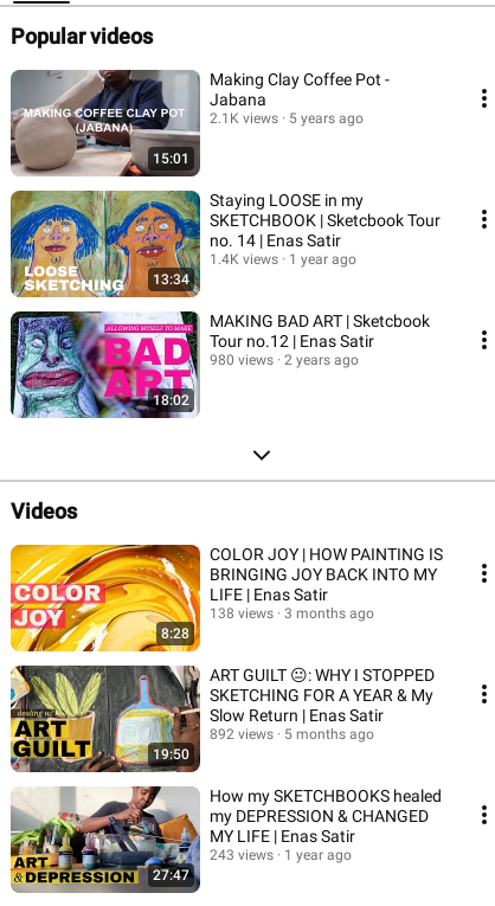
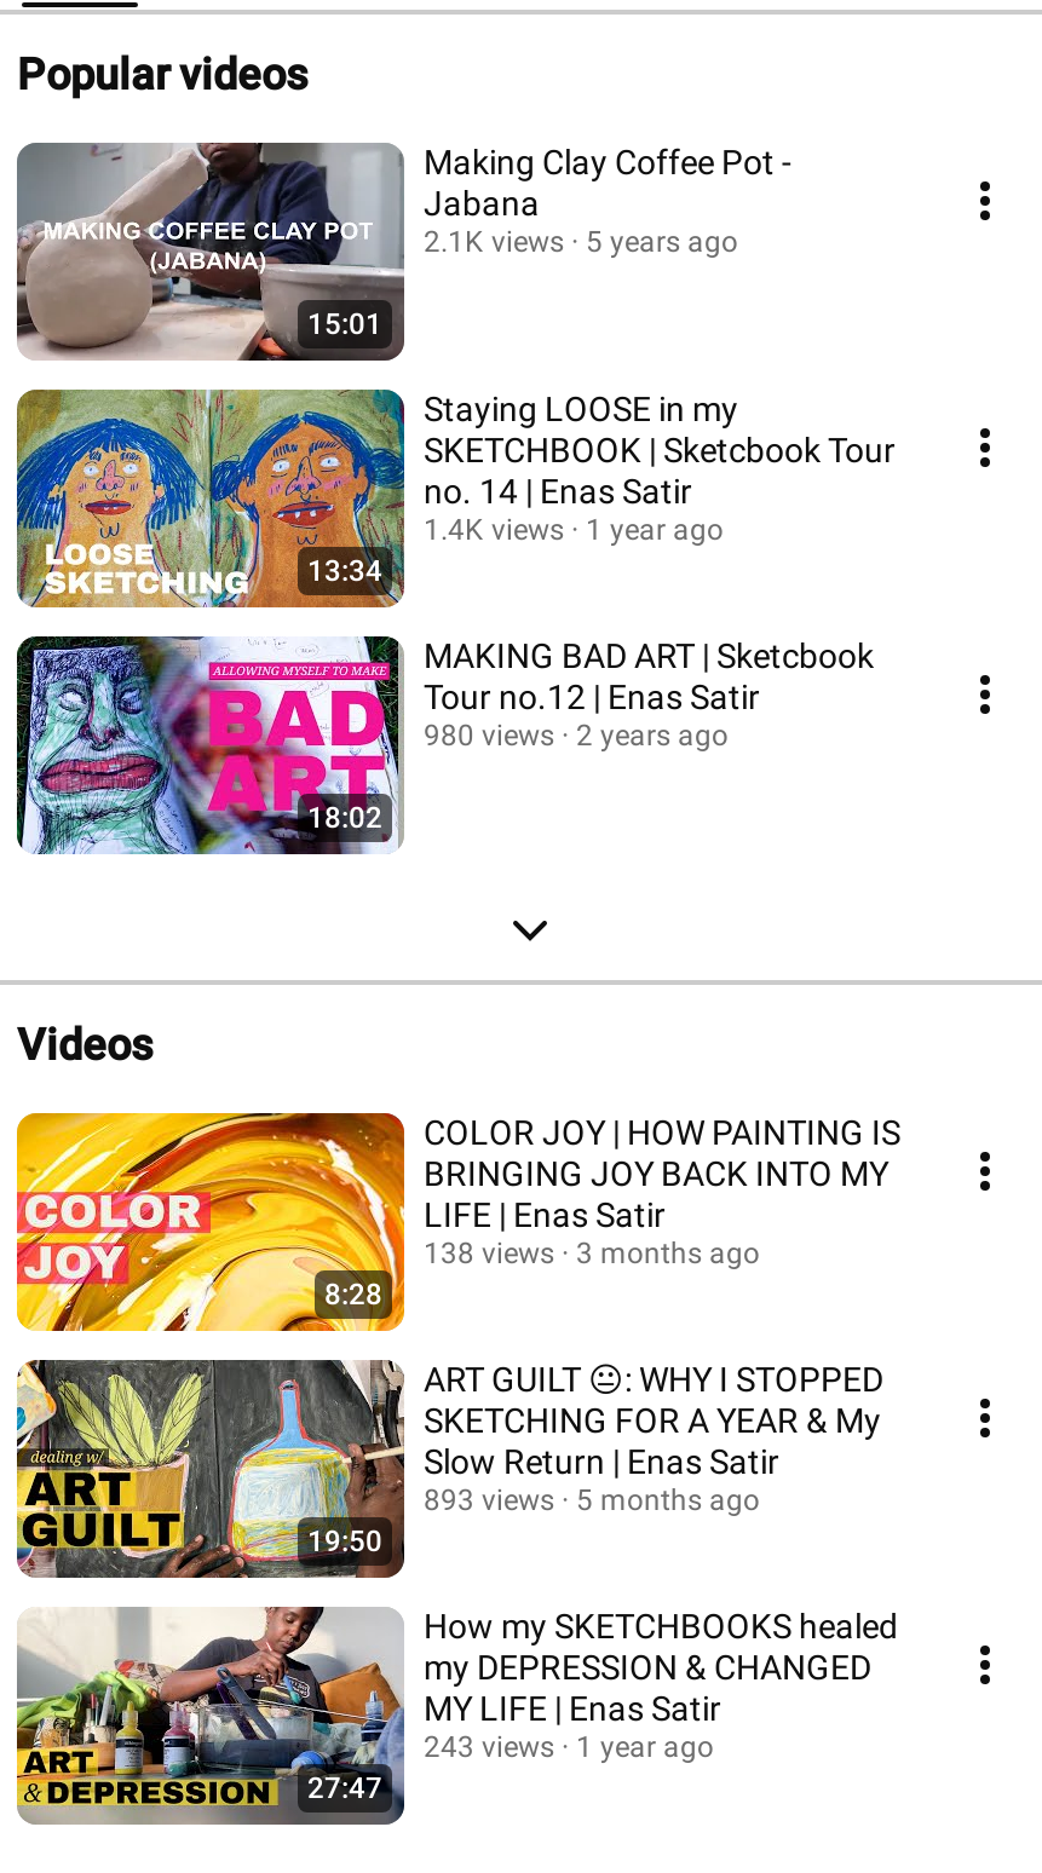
[210,726,374,743] 892 views 5 months ago -> [424,1483,760,1517] 893 views 5 months ago

